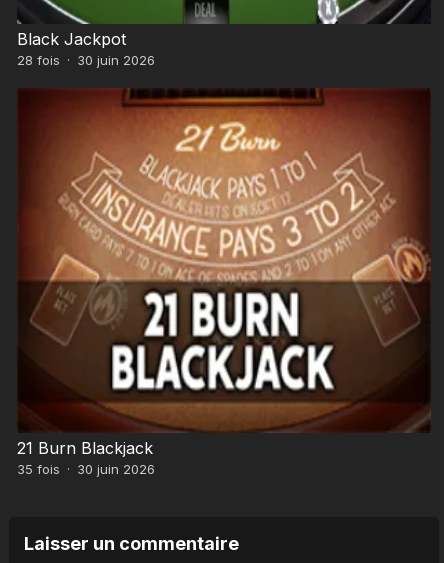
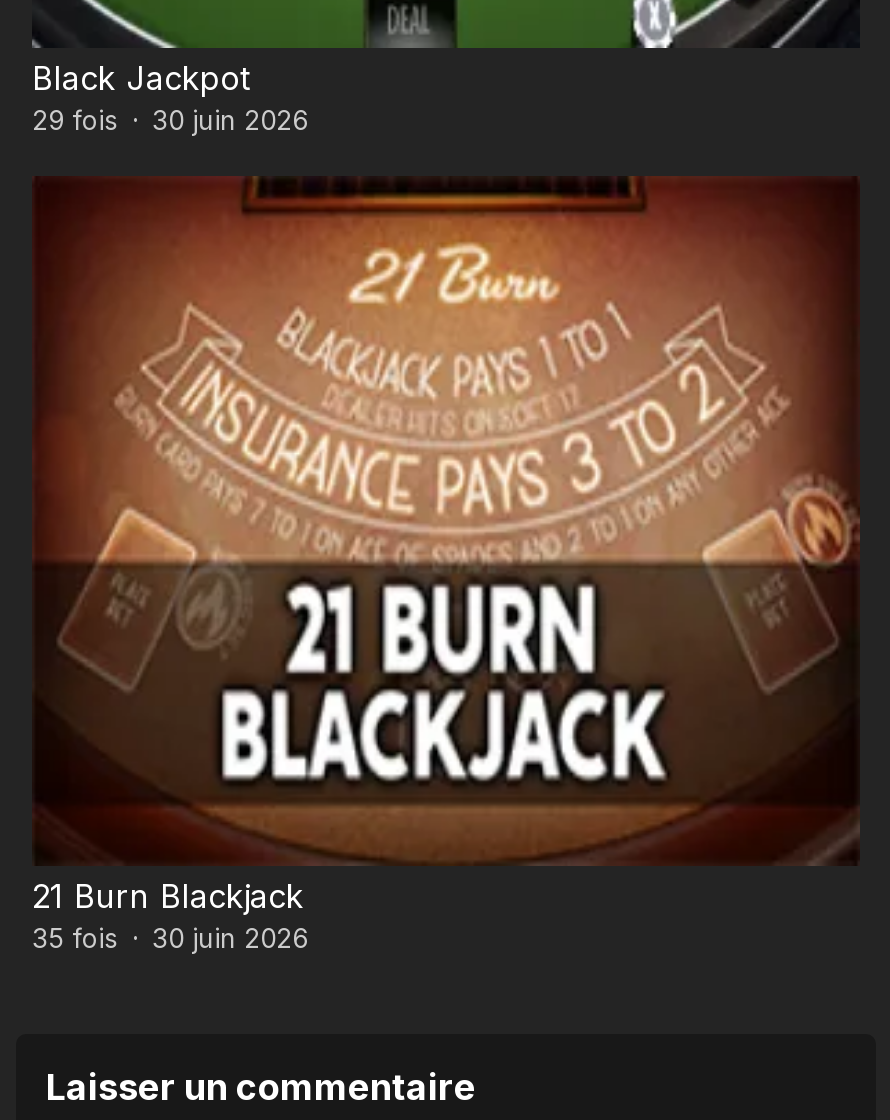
[17,52,155,68] 28 fois · 30 juin 2026 -> [32,103,308,135] 29 fois · 30 juin 2026

